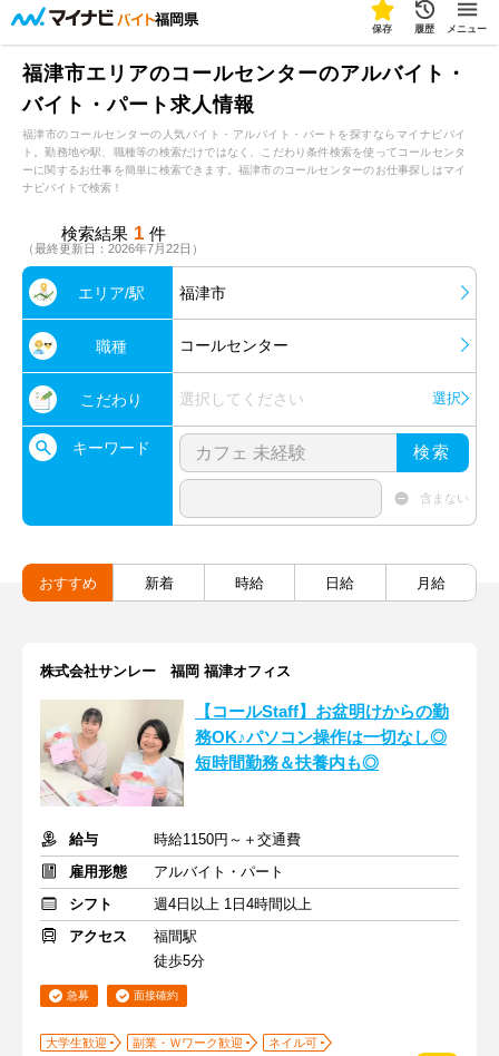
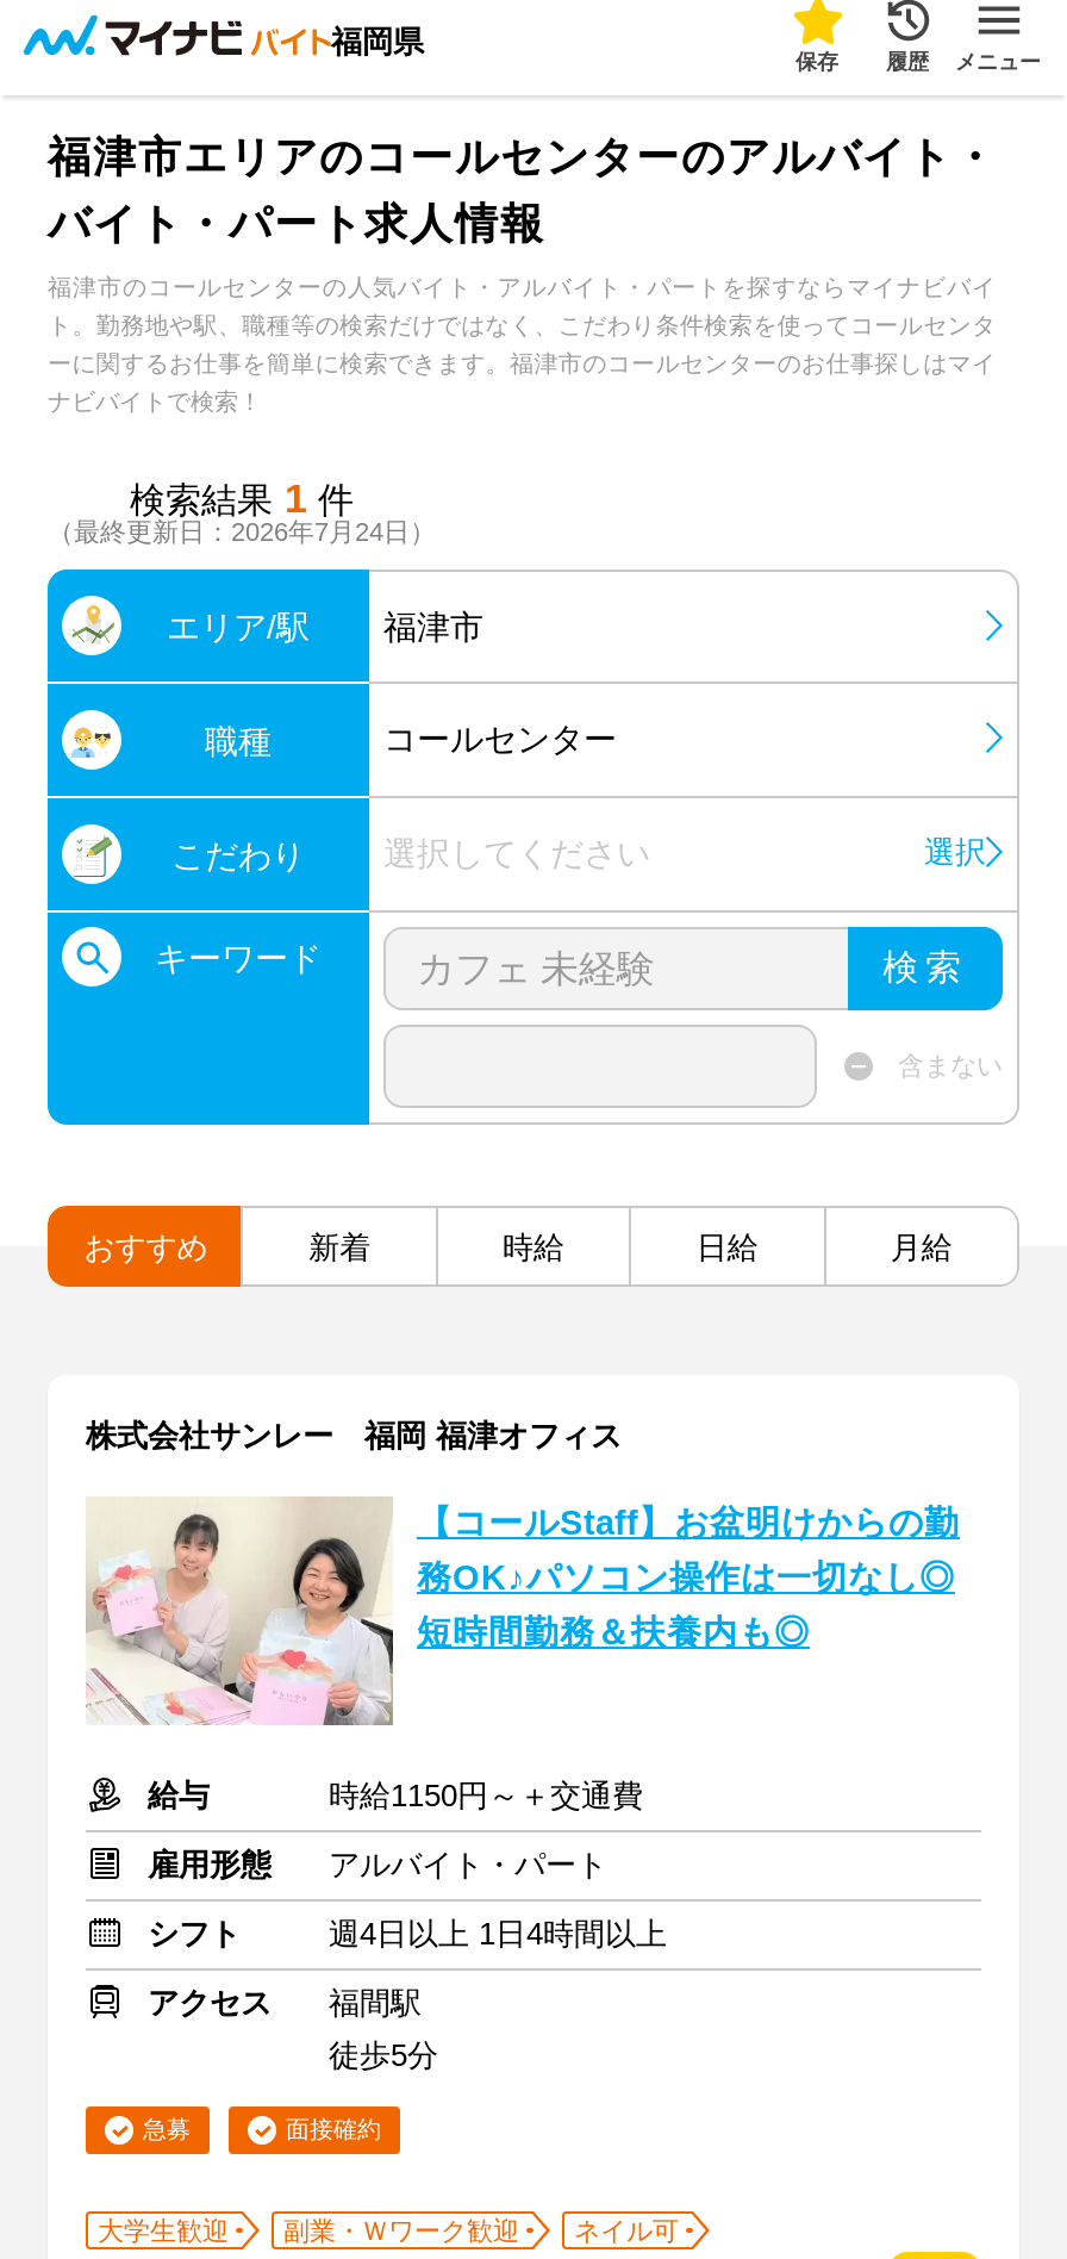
[22,242,204,255] （最終更新日：2026年7月22日） -> [48,517,436,546] （最終更新日：2026年7月24日）

